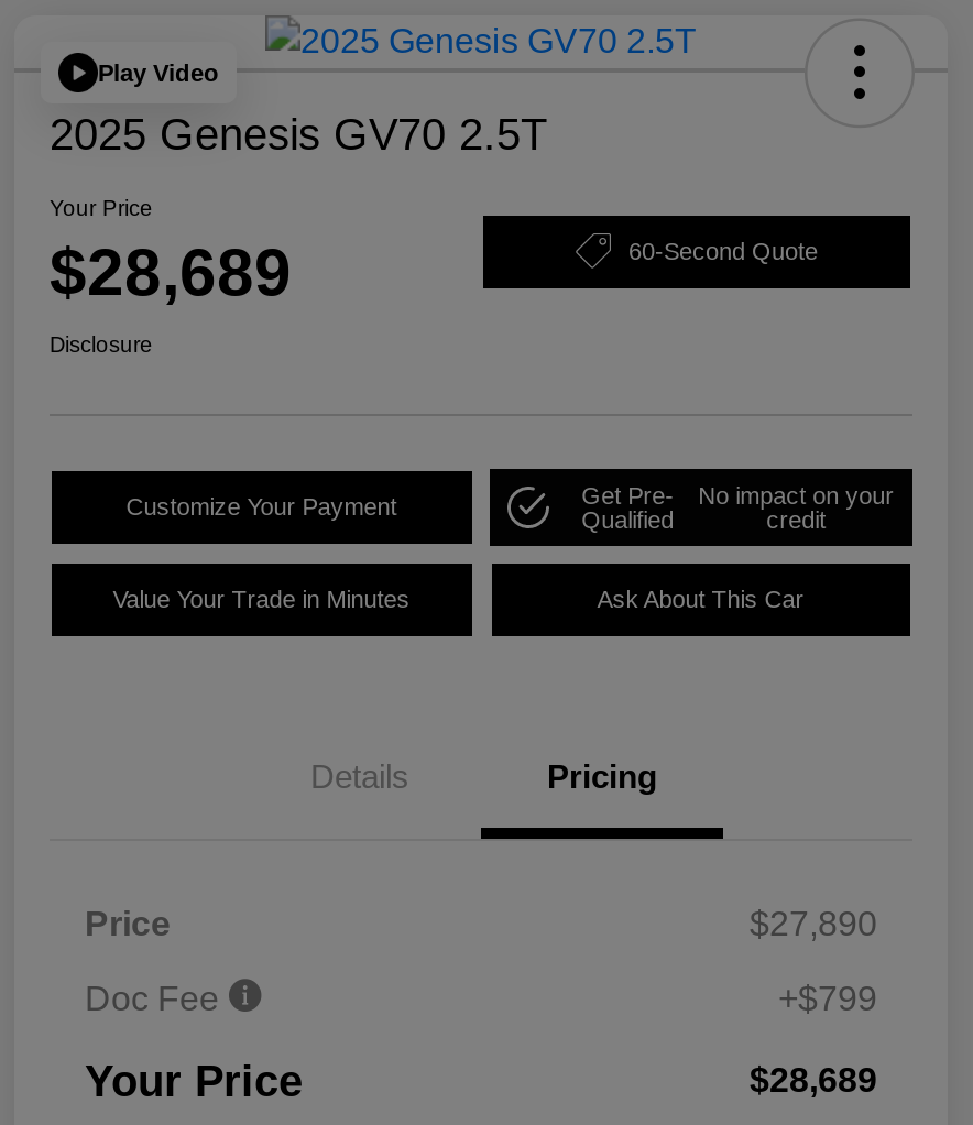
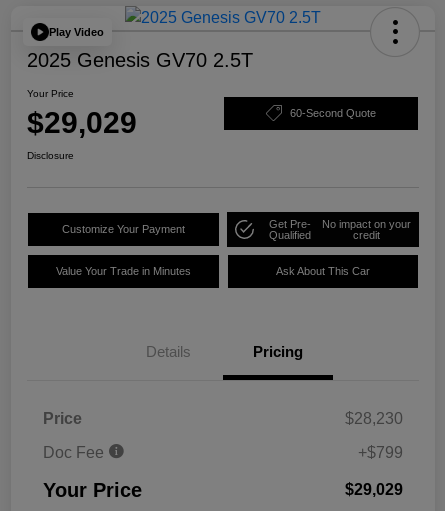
[50,236,292,309] $28,689 -> [27,106,137,139] $29,029
[750,905,877,943] $27,890 -> [345,410,403,427] $28,230
[750,1062,877,1099] $28,689 -> [345,481,403,498] $29,029

